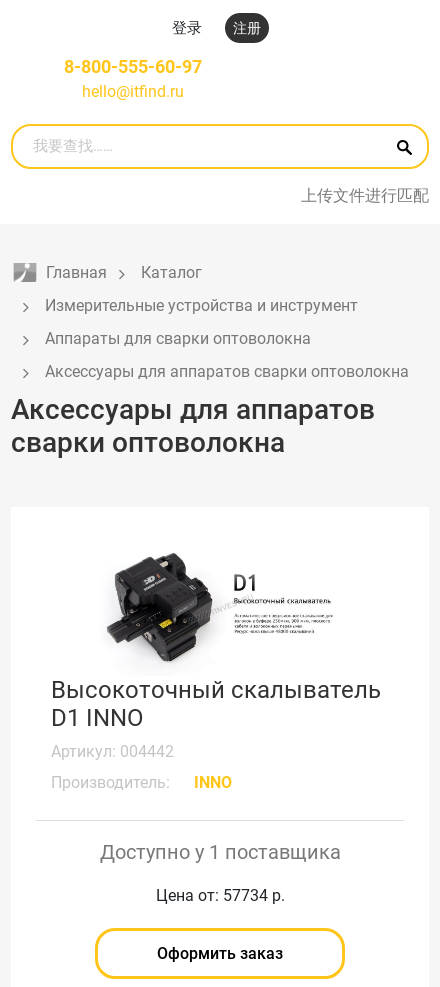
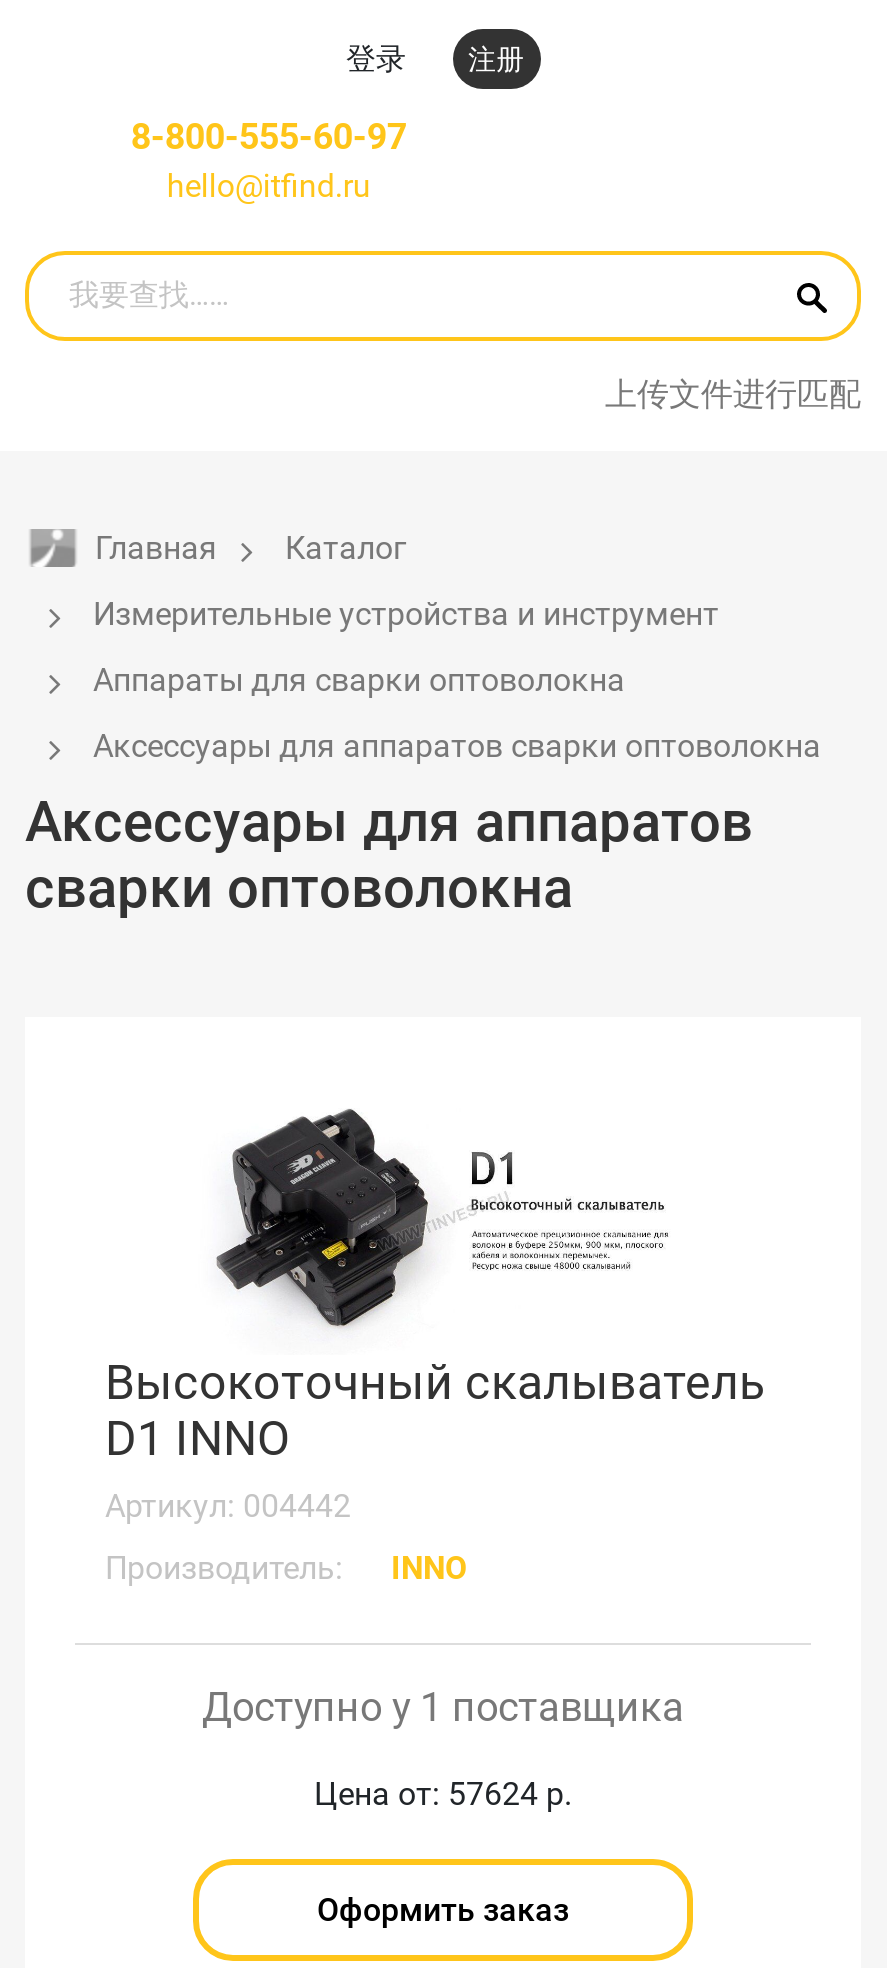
[155,886,284,905] Цена от: 57734 р. -> [314,1775,572,1813] Цена от: 57624 р.

